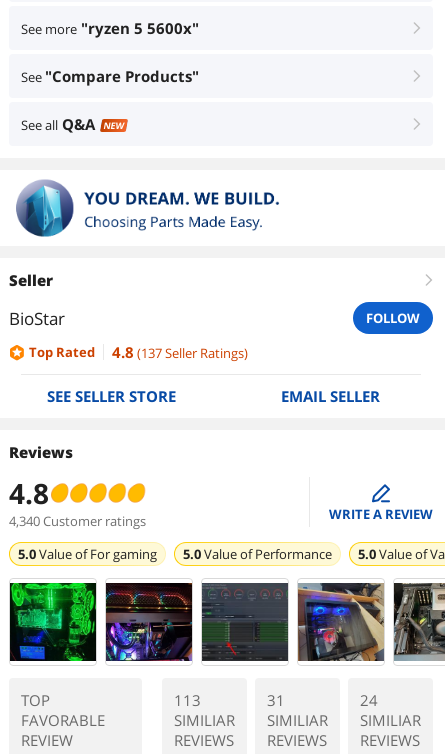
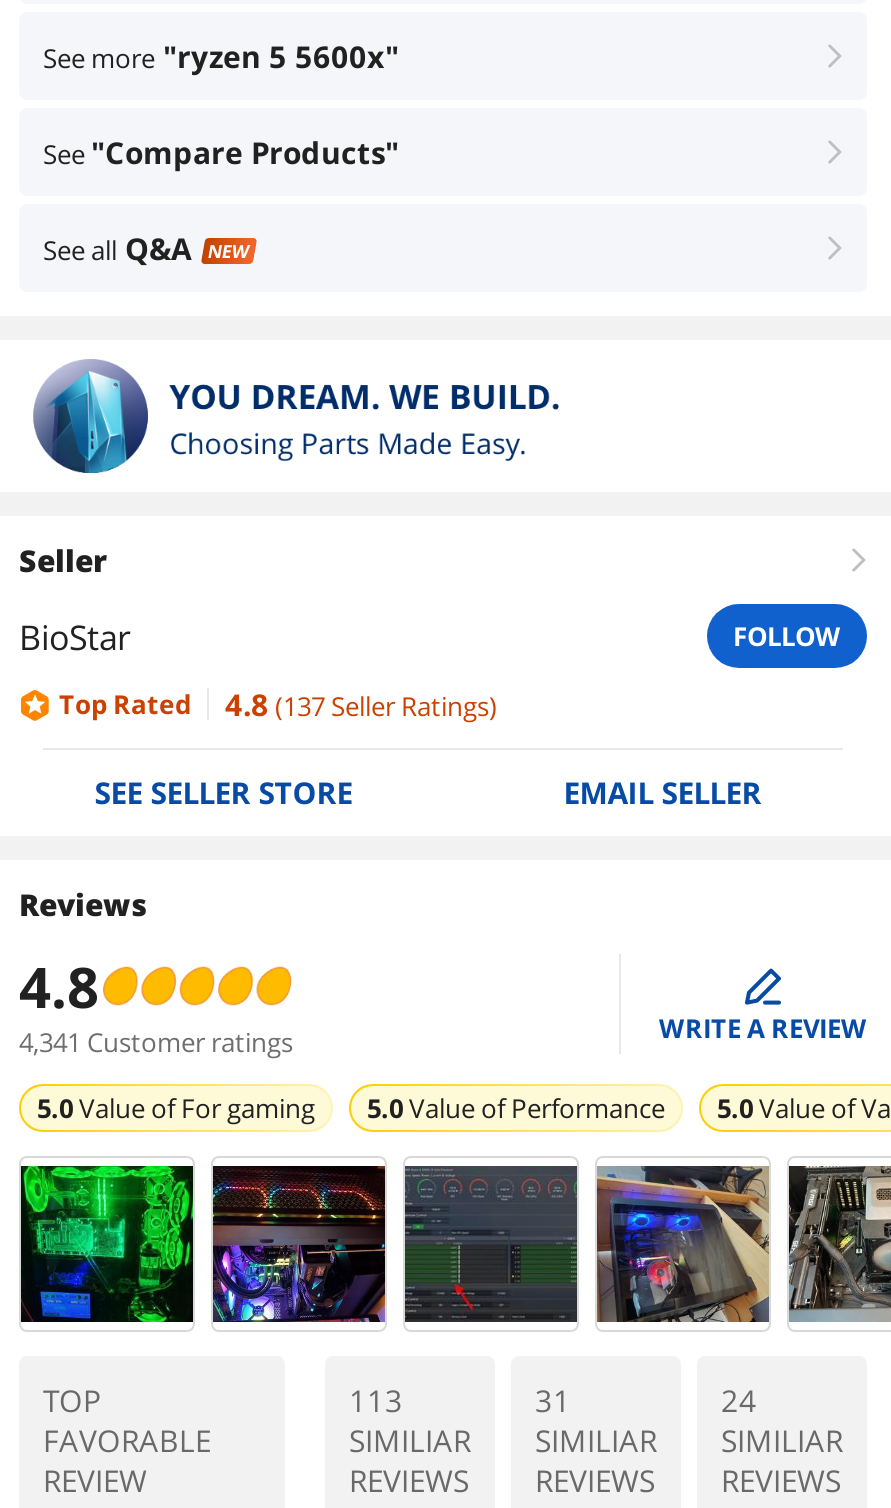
[9,512,146,530] 4,340 Customer ratings -> [19,1025,293,1061] 4,341 Customer ratings

